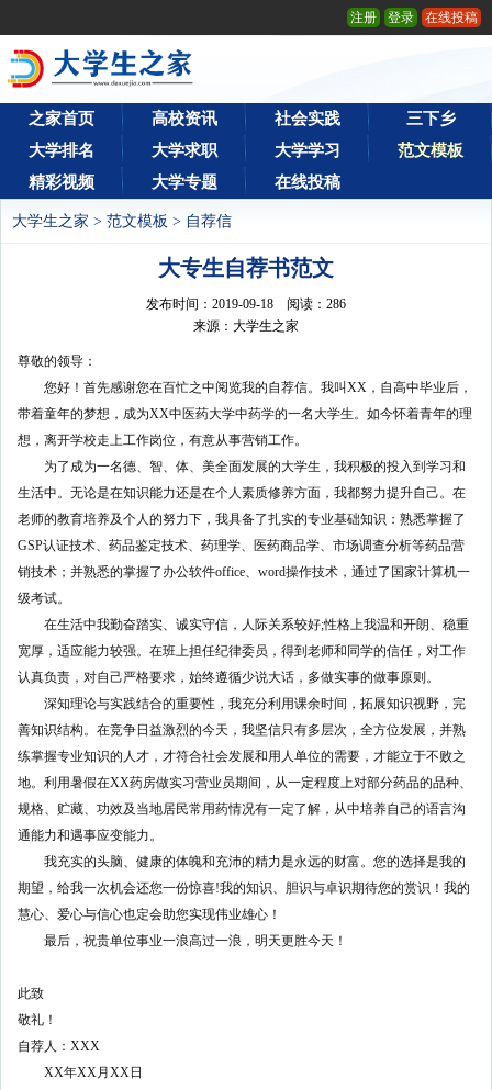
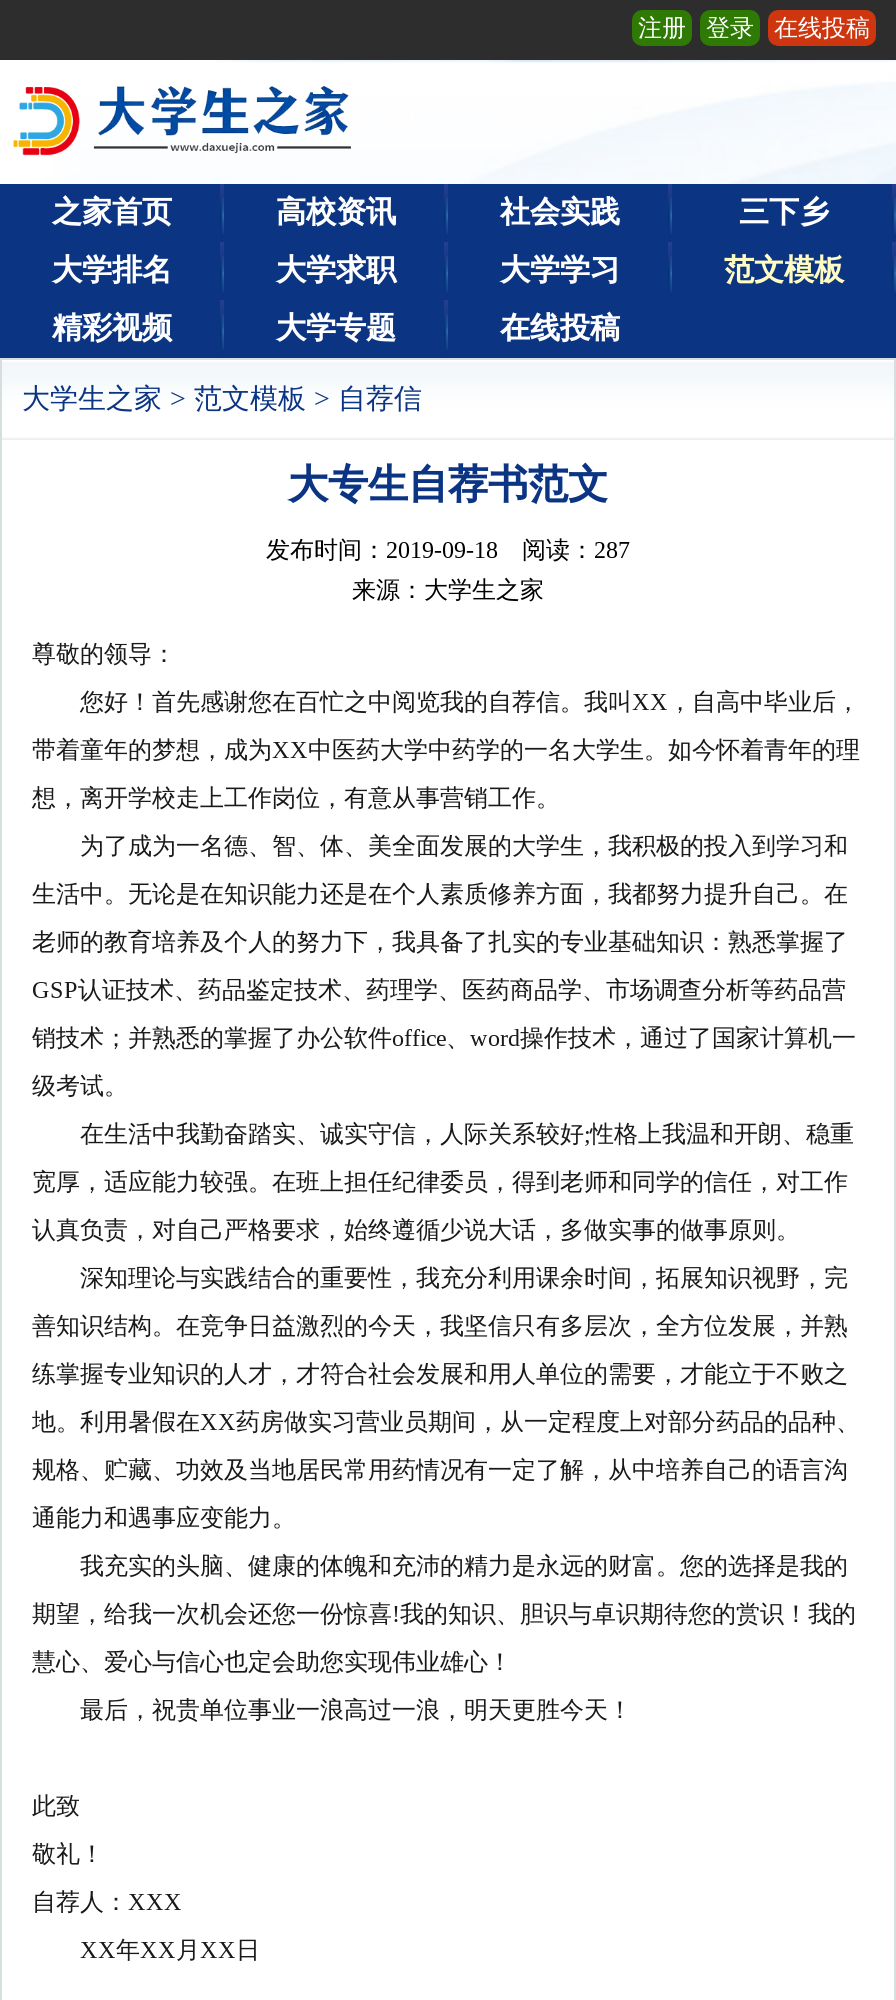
[146,296,346,312] 发布时间：2019-09-18 阅读：286 -> [266,536,630,564] 发布时间：2019-09-18 阅读：287

